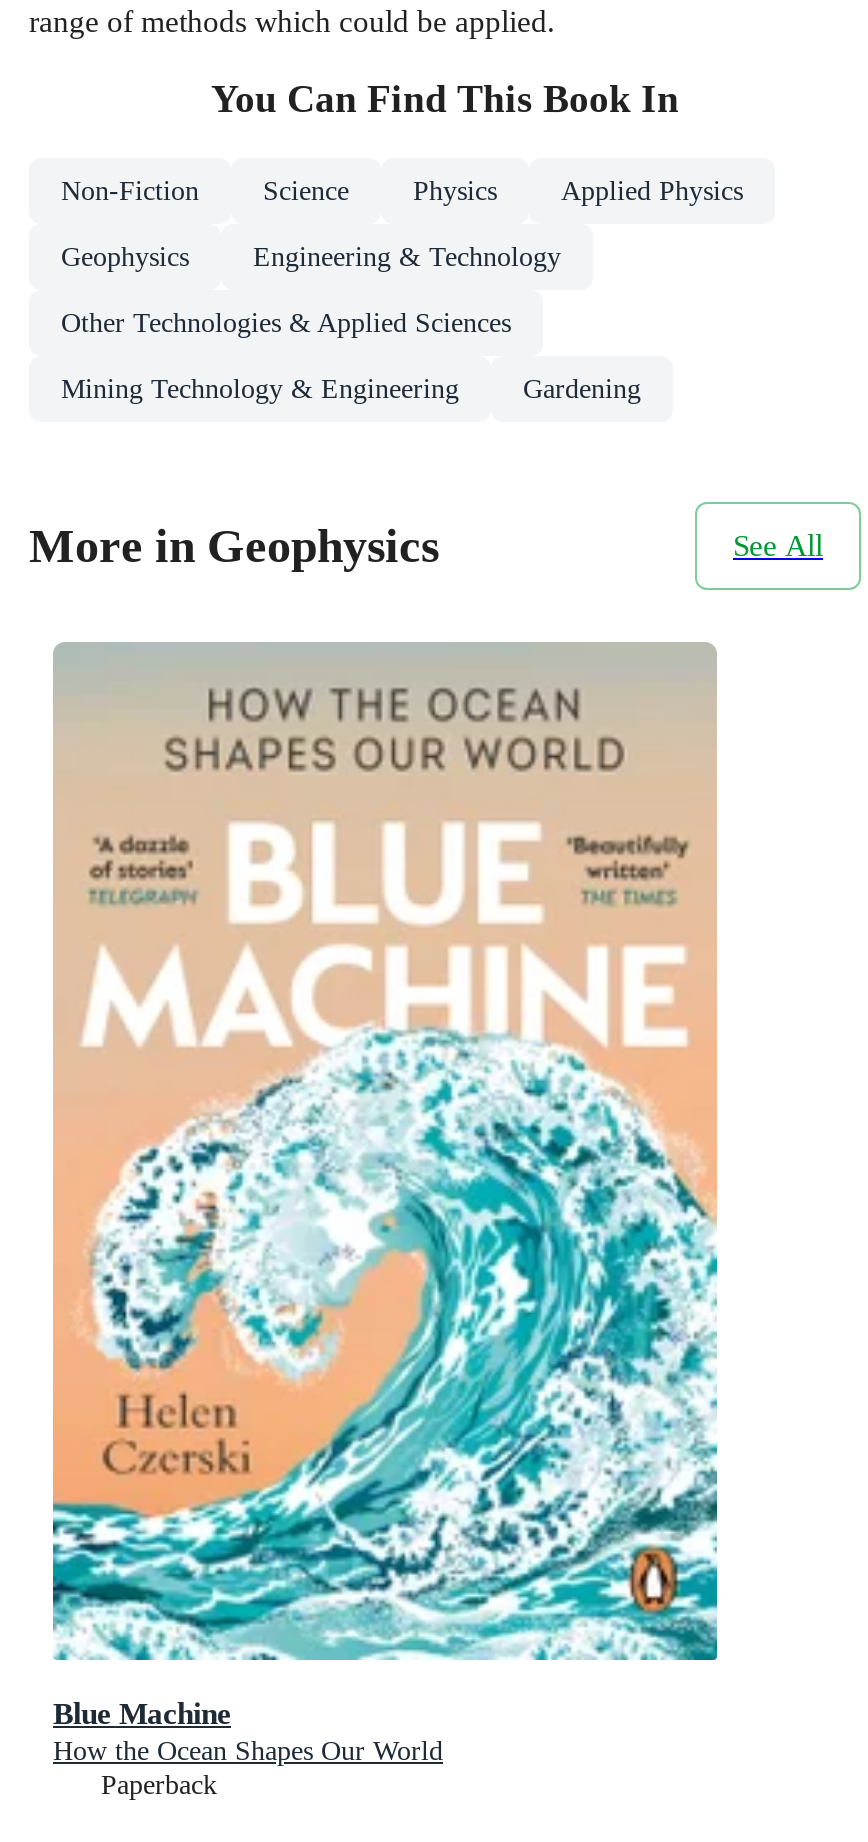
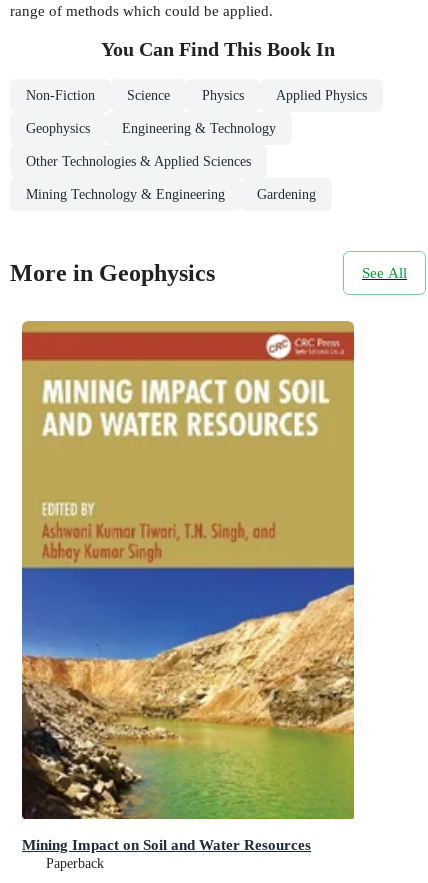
[51,642,719,1766] [image] | Blue Machine | How the Ocean Shapes Our World -> [21,321,355,853] [image] | Mining Impact on Soil and Water Resources

